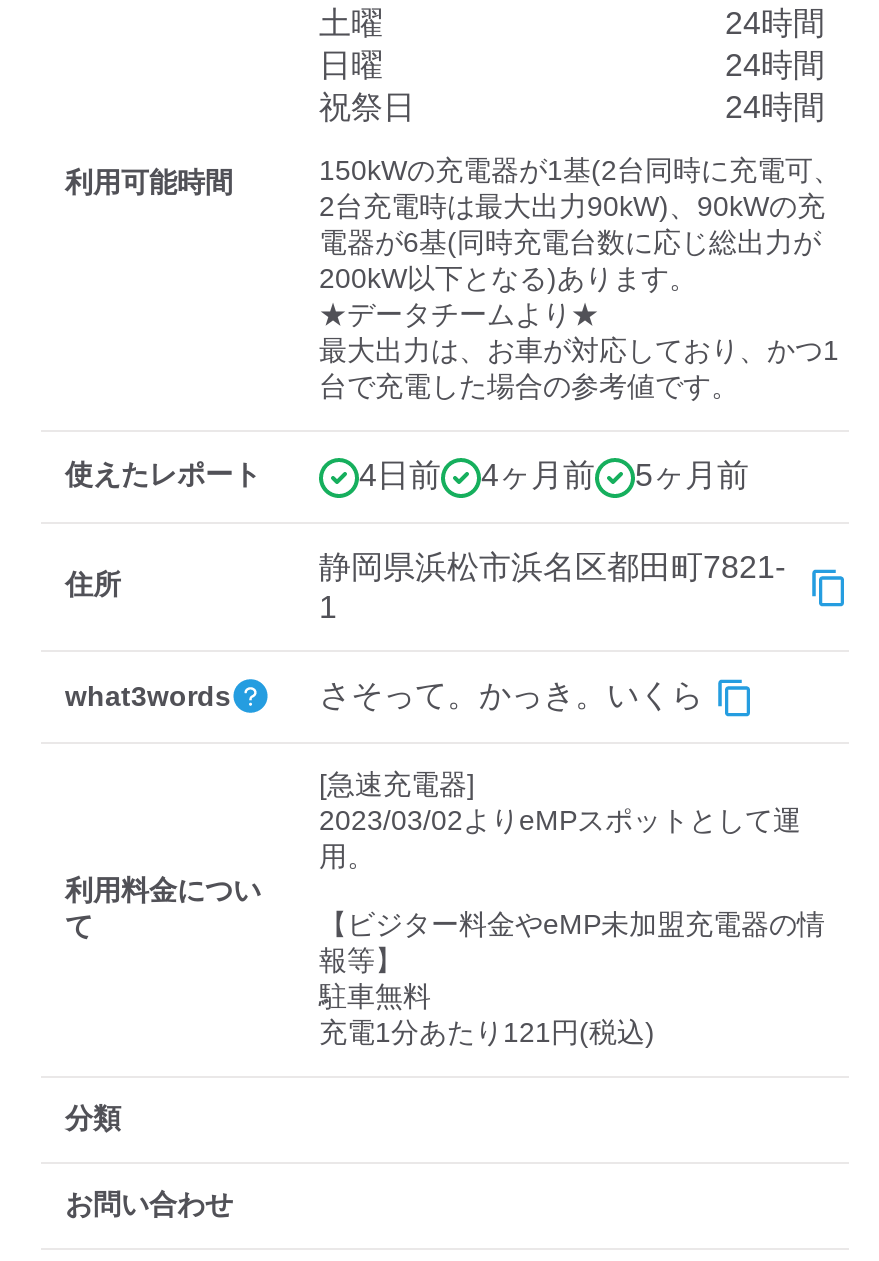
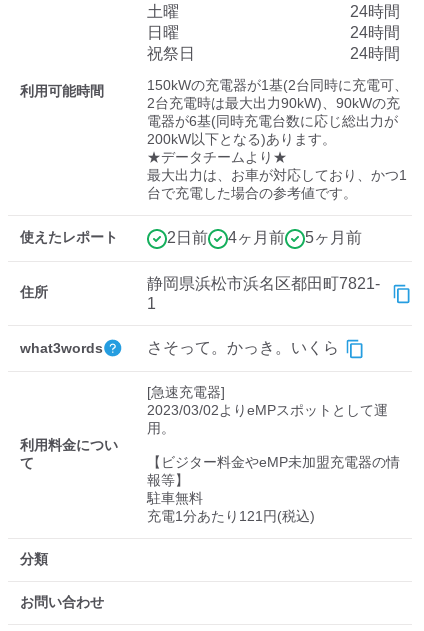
[359,458,749,492] 4日前 4ヶ月前 5ヶ月前 -> [167,229,362,246] 2日前 4ヶ月前 5ヶ月前

